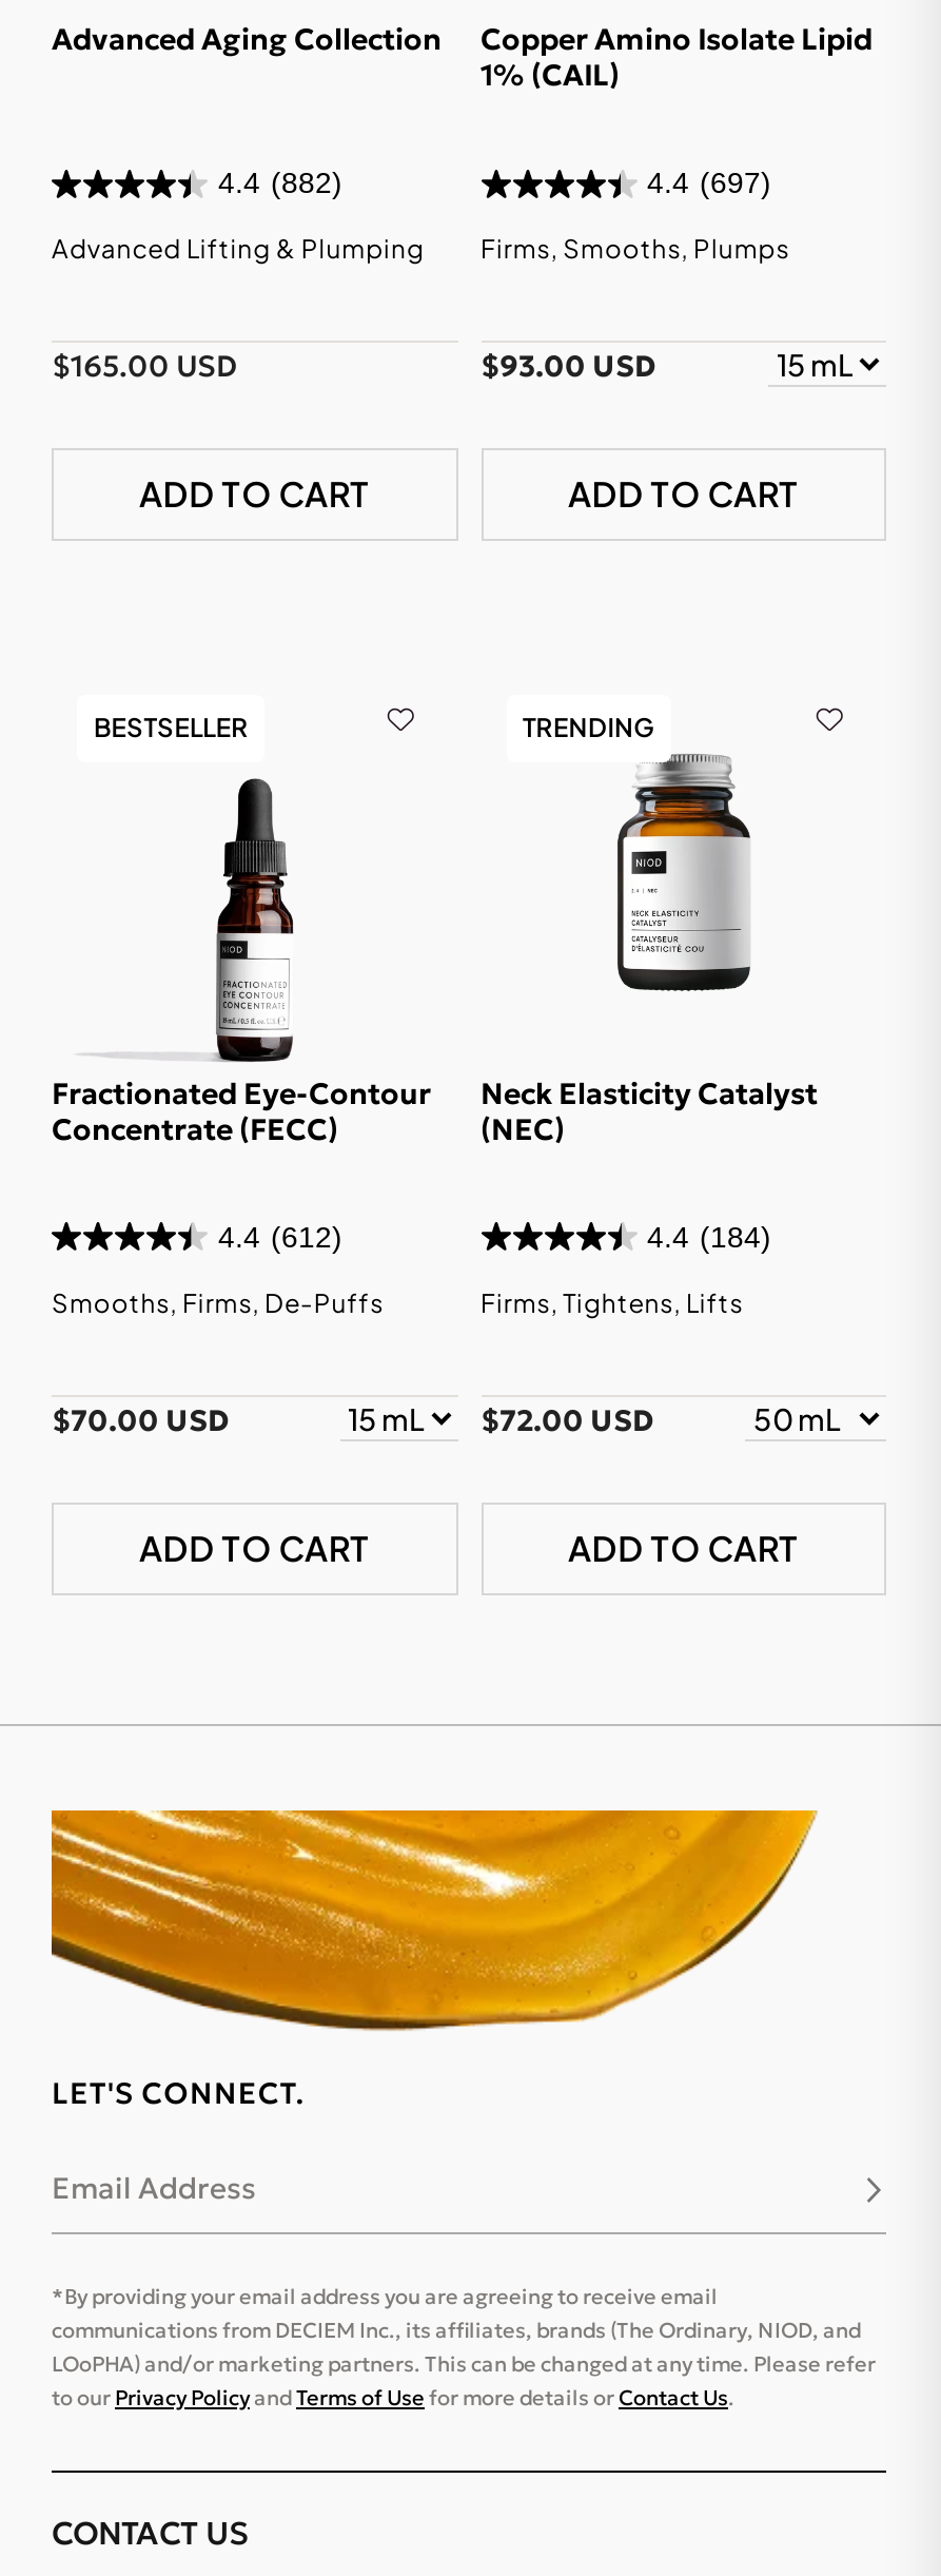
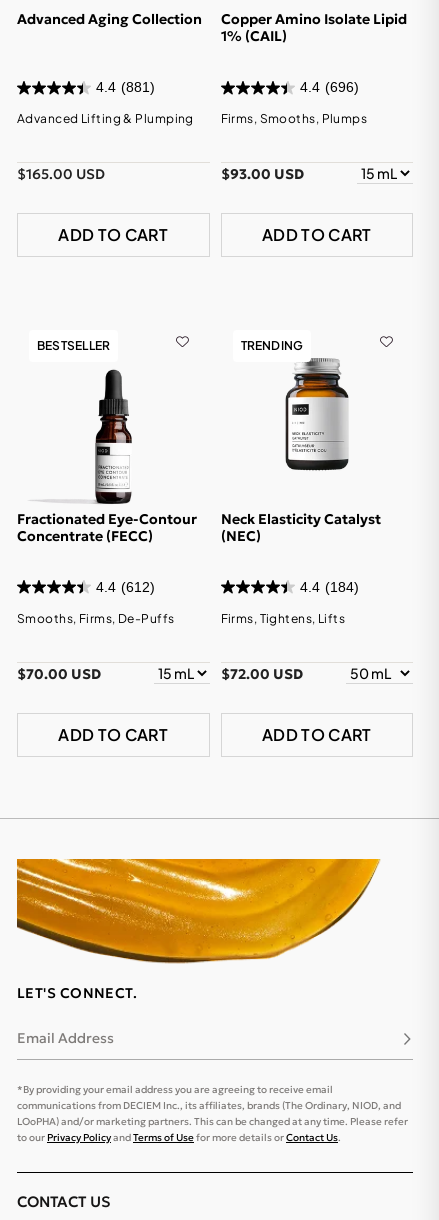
[218,166,342,200] 4.4 (882) -> [96,79,155,95] 4.4 (881)
[647,166,771,200] 4.4 (697) -> [299,79,358,95] 4.4 (696)

